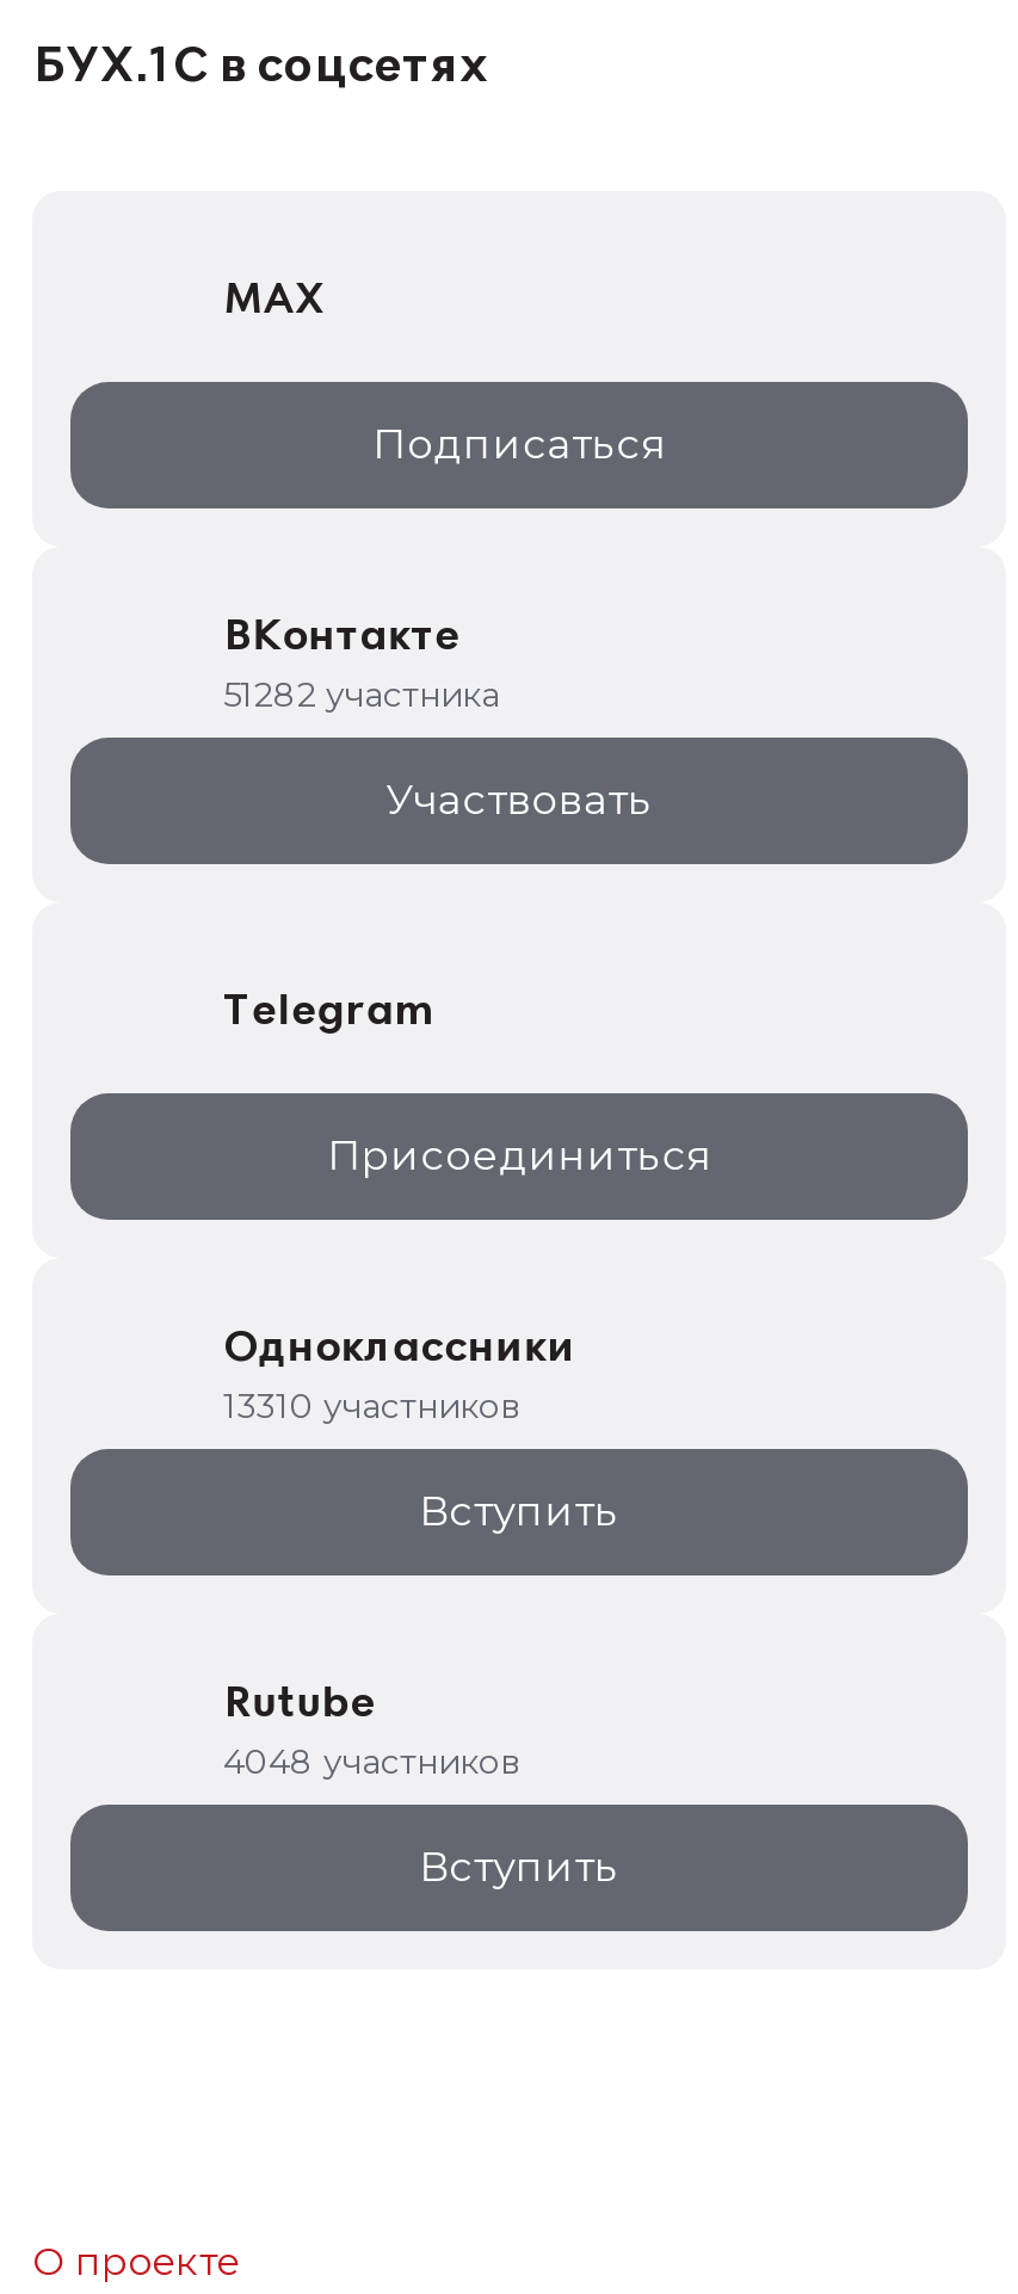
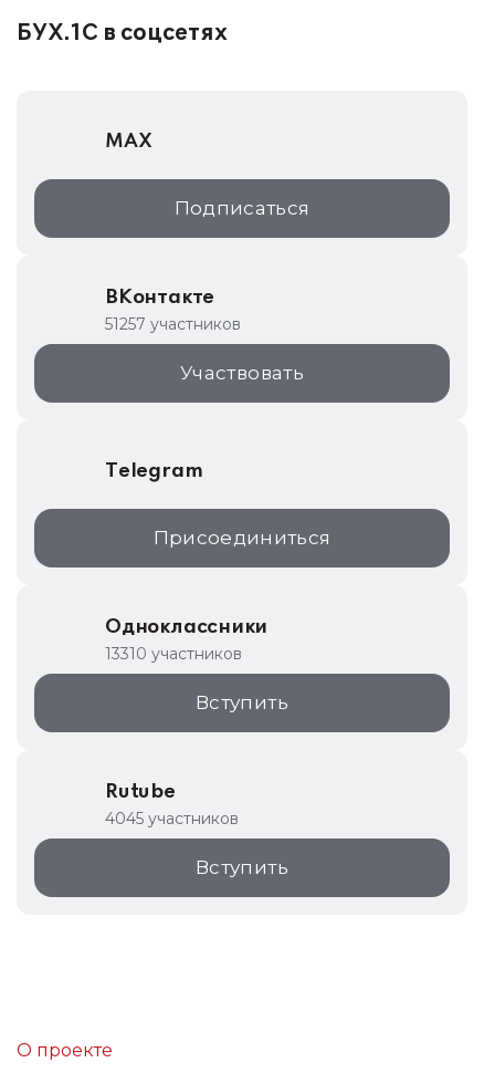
[223,673,500,716] 51282 участника -> [105,314,241,334] 51257 участников
[223,1740,519,1783] 4048 участников -> [105,809,239,829] 4045 участников

